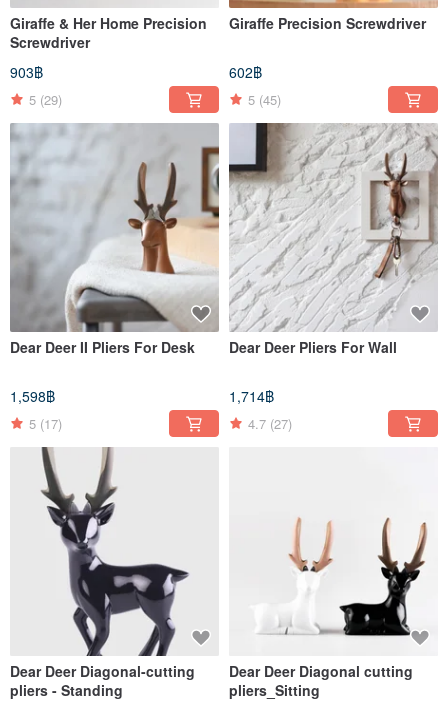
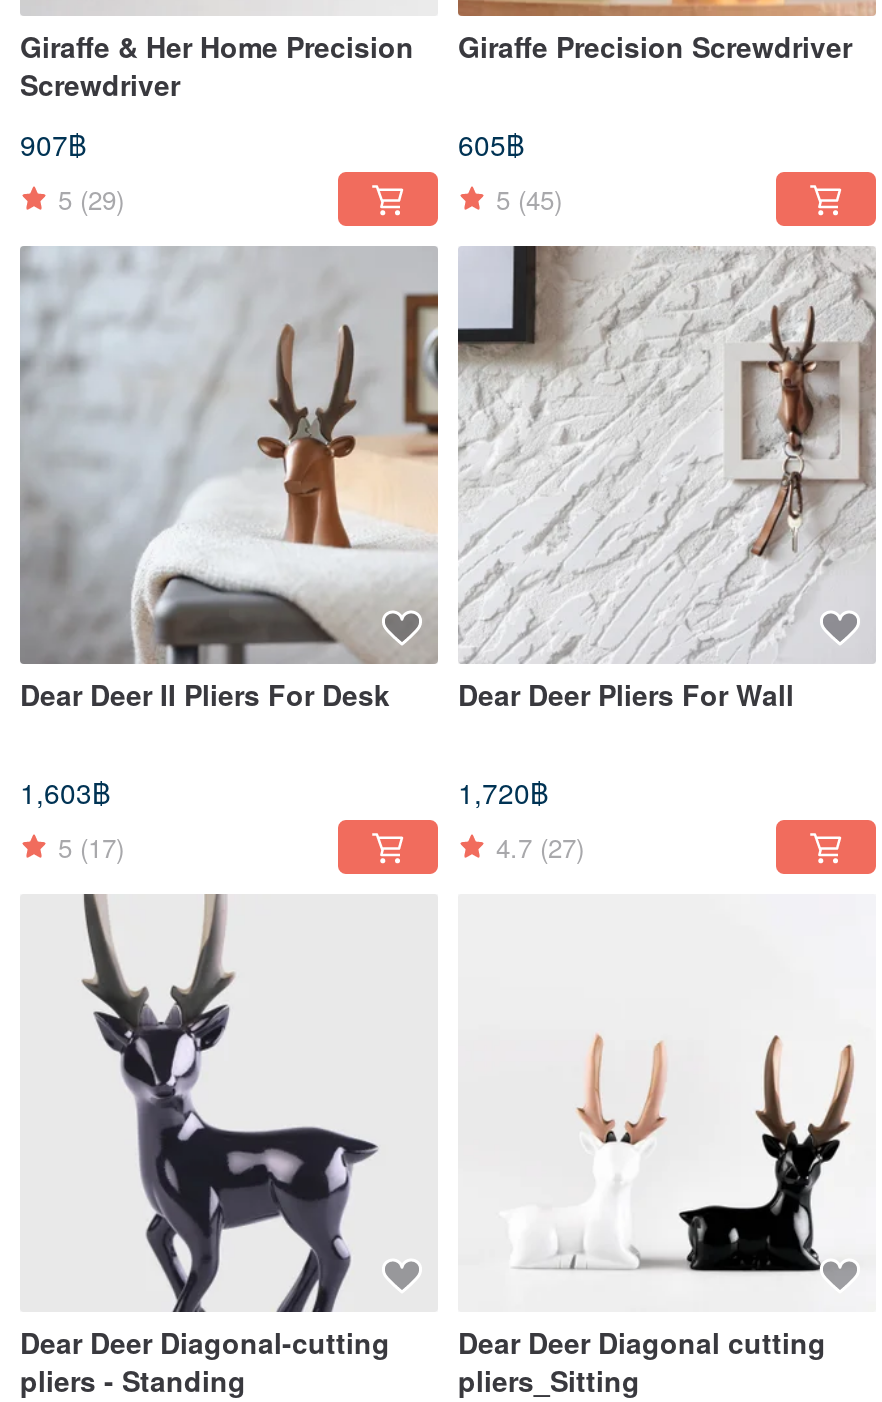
[10,62,43,82] 903฿ -> [20,124,86,164] 907฿
[229,62,262,82] 602฿ -> [458,124,524,164] 605฿
[10,386,55,406] 1,598฿ -> [20,772,110,812] 1,603฿
[229,386,274,406] 1,714฿ -> [458,772,548,812] 1,720฿

